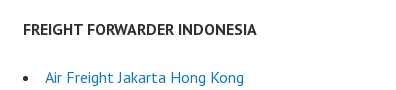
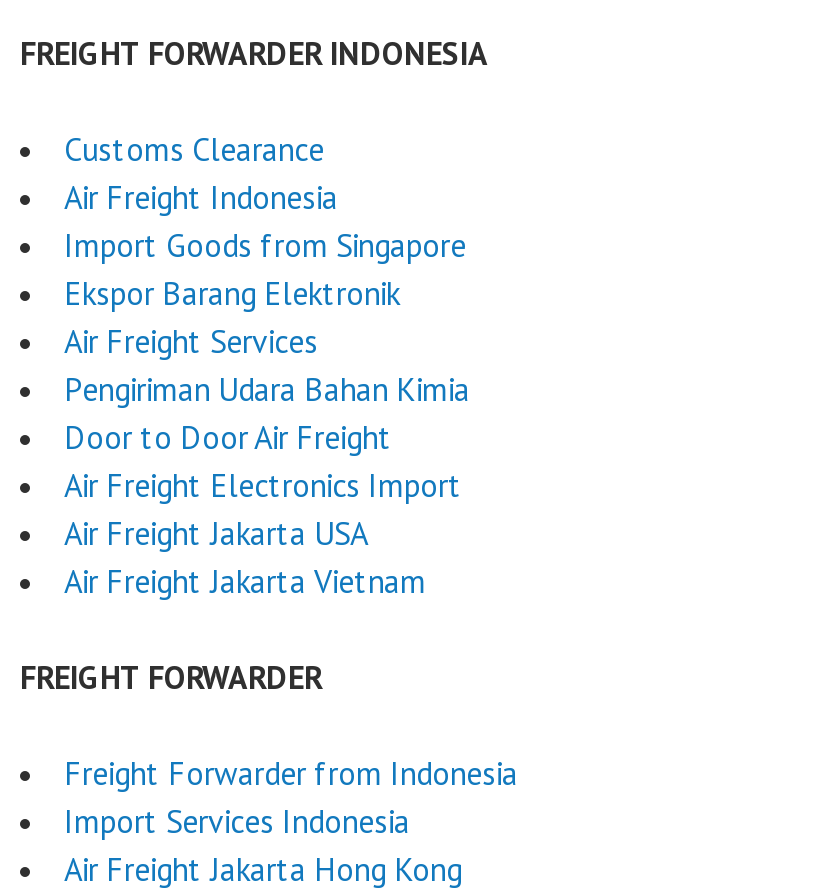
none -> [20,129,518,841] Customs Clearance | Air Freight Indonesia | Import Goods from Singapore | Ekspor Barang Elektronik | Air Freight Services | Pengiriman Udara Bahan Kimia | Door to Door Air Freight | Air Freight Electronics Import | Air Freight Jakarta USA | Air Freight Jakarta Vietnam | FREIGHT FORWARDER | Freight Forwarder from Indonesia | Import Services Indonesia

